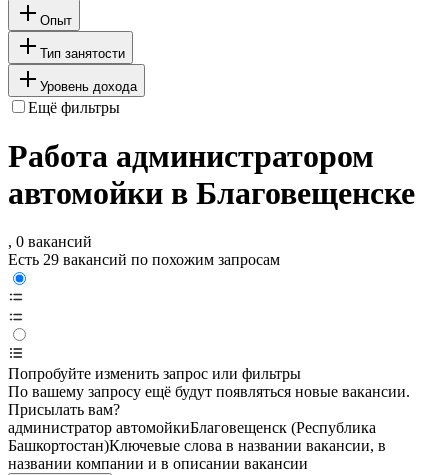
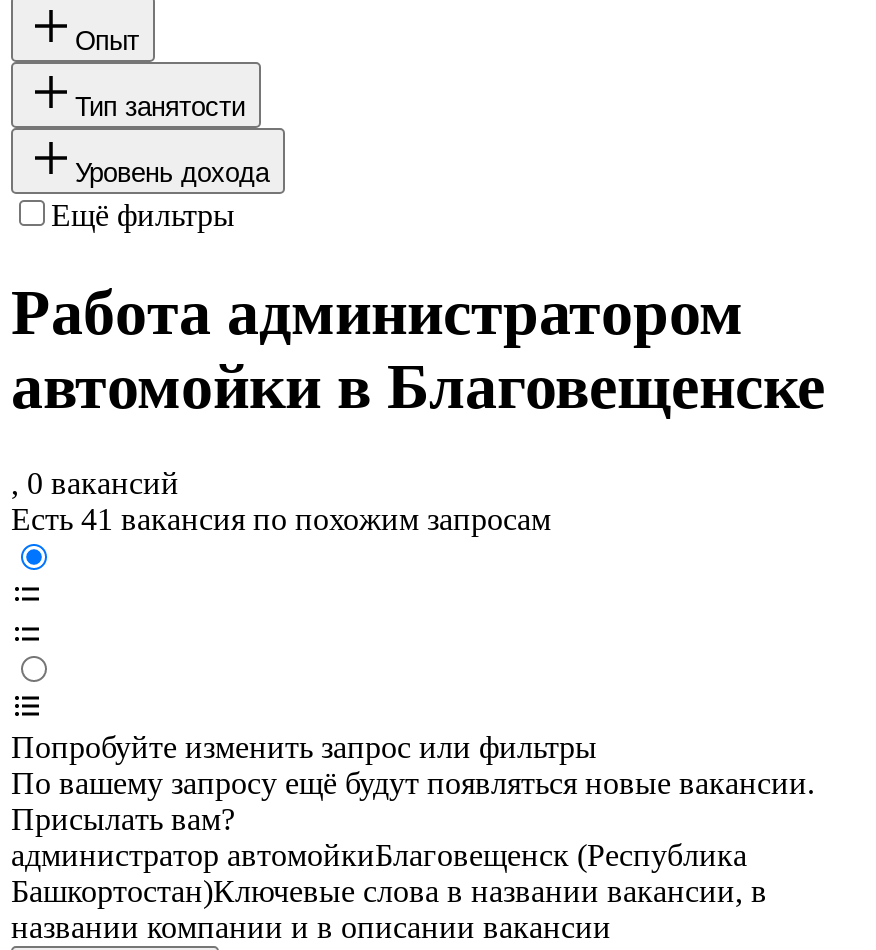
[8,251,280,268] Есть 29 вакансий по похожим запросам -> [11,503,551,537] Есть 41 вакансия по похожим запросам

